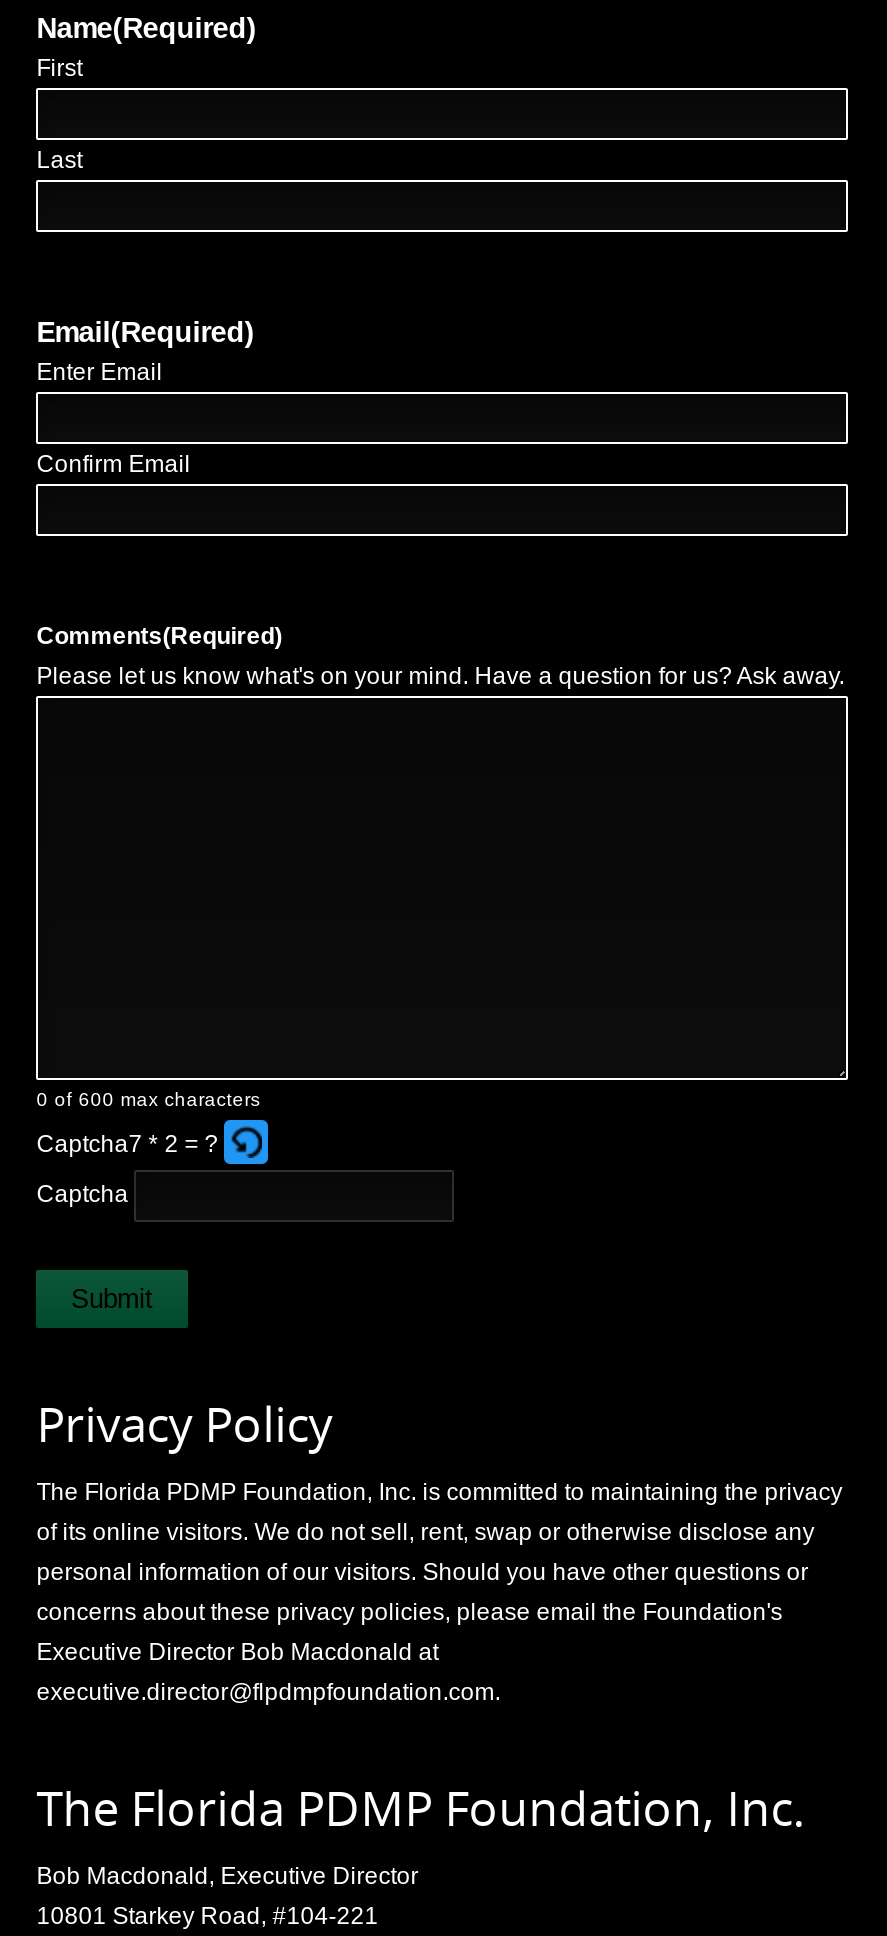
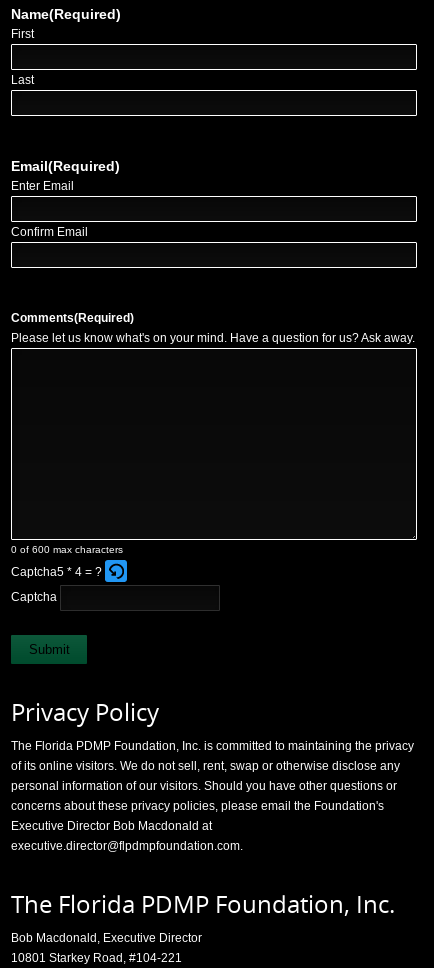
[36,1131,218,1159] Captcha7 * 2 = ? -> [11,565,102,579] Captcha5 * 4 = ?

